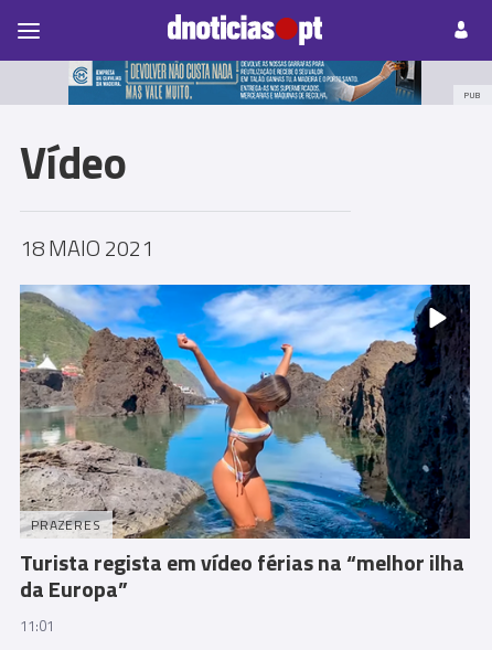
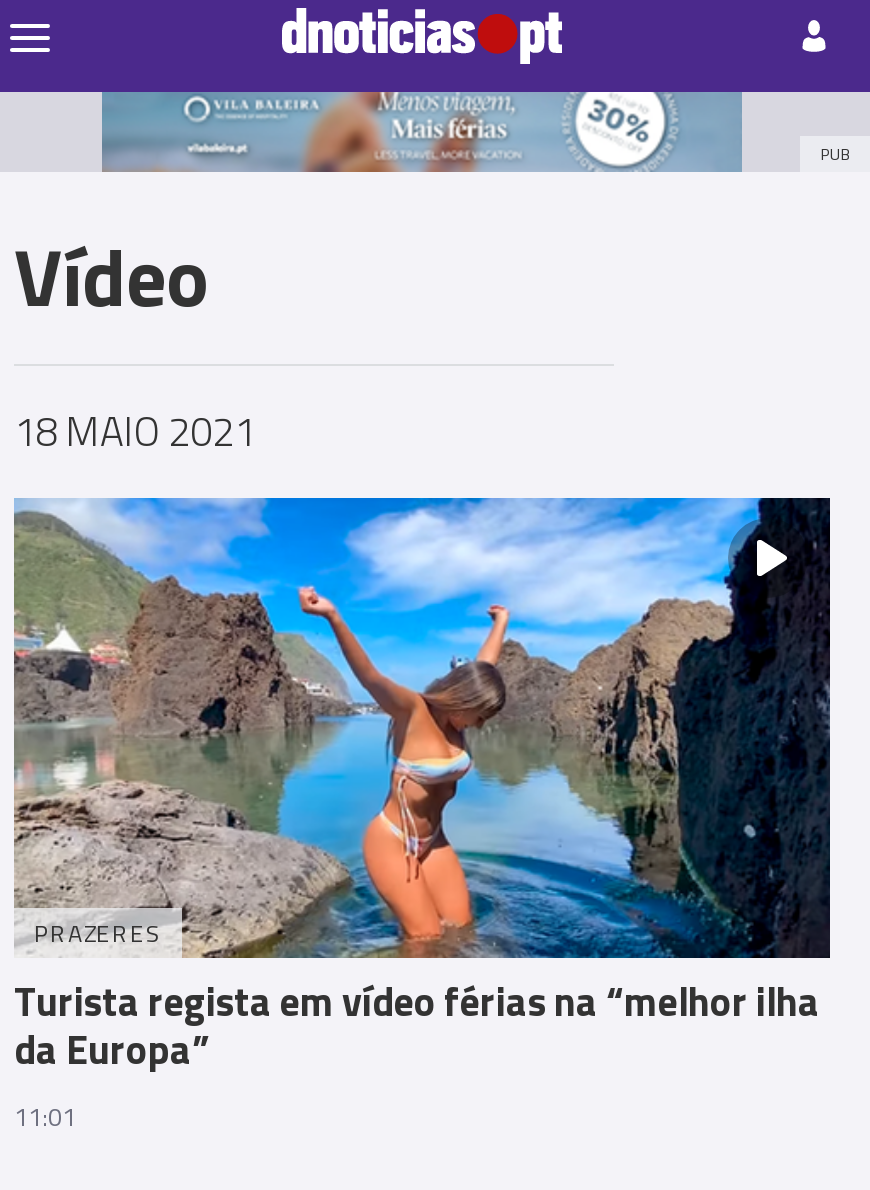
[68,60,423,106] [image] -> [100,90,742,174] [image]

